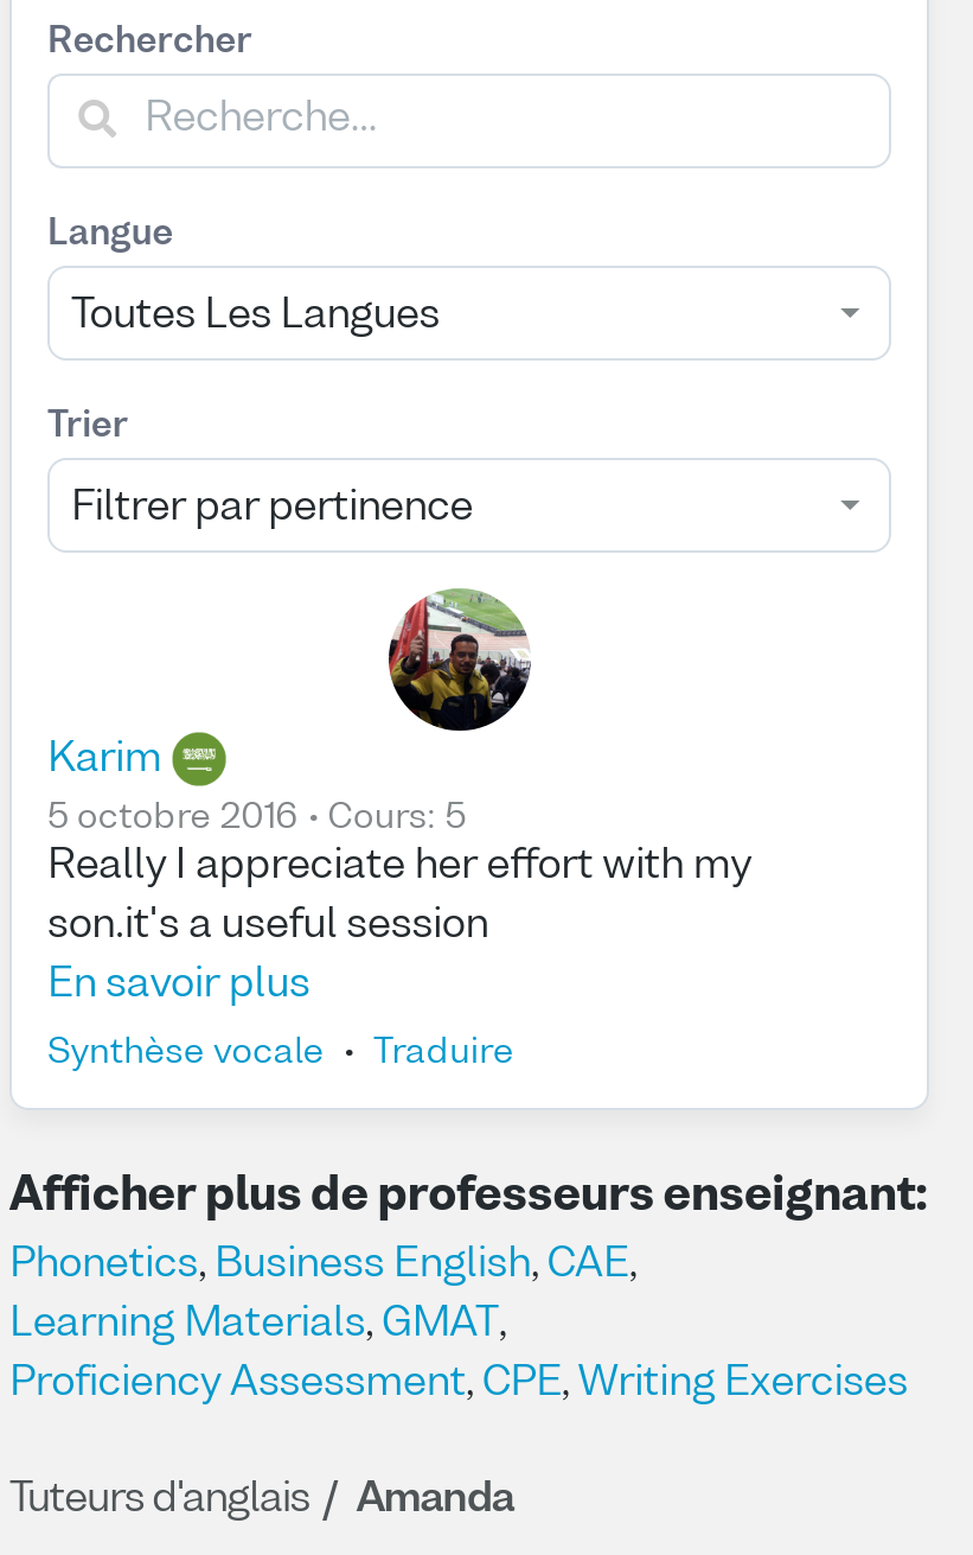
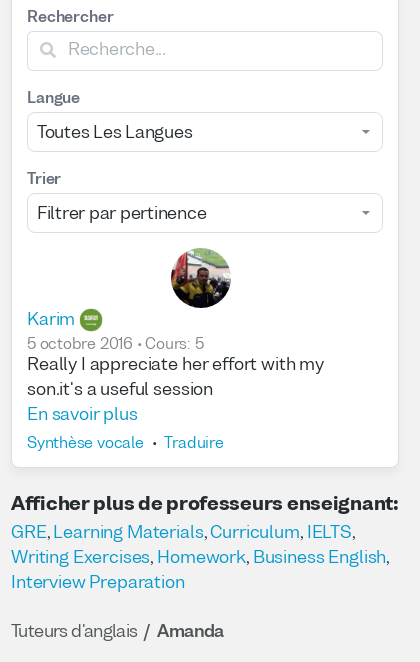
[9,1245,638,1285] Phonetics, Business English, CAE, -> [11,525,356,542] GRE, Learning Materials, Curriculum, IELTS,
[9,1304,508,1344] Learning Materials, GMAT, -> [11,550,390,567] Writing Exercises, Homework, Business English,
[9,1363,908,1404] Proficiency Assessment, CPE, Writing Exercises -> [11,575,185,592] Interview Preparation

